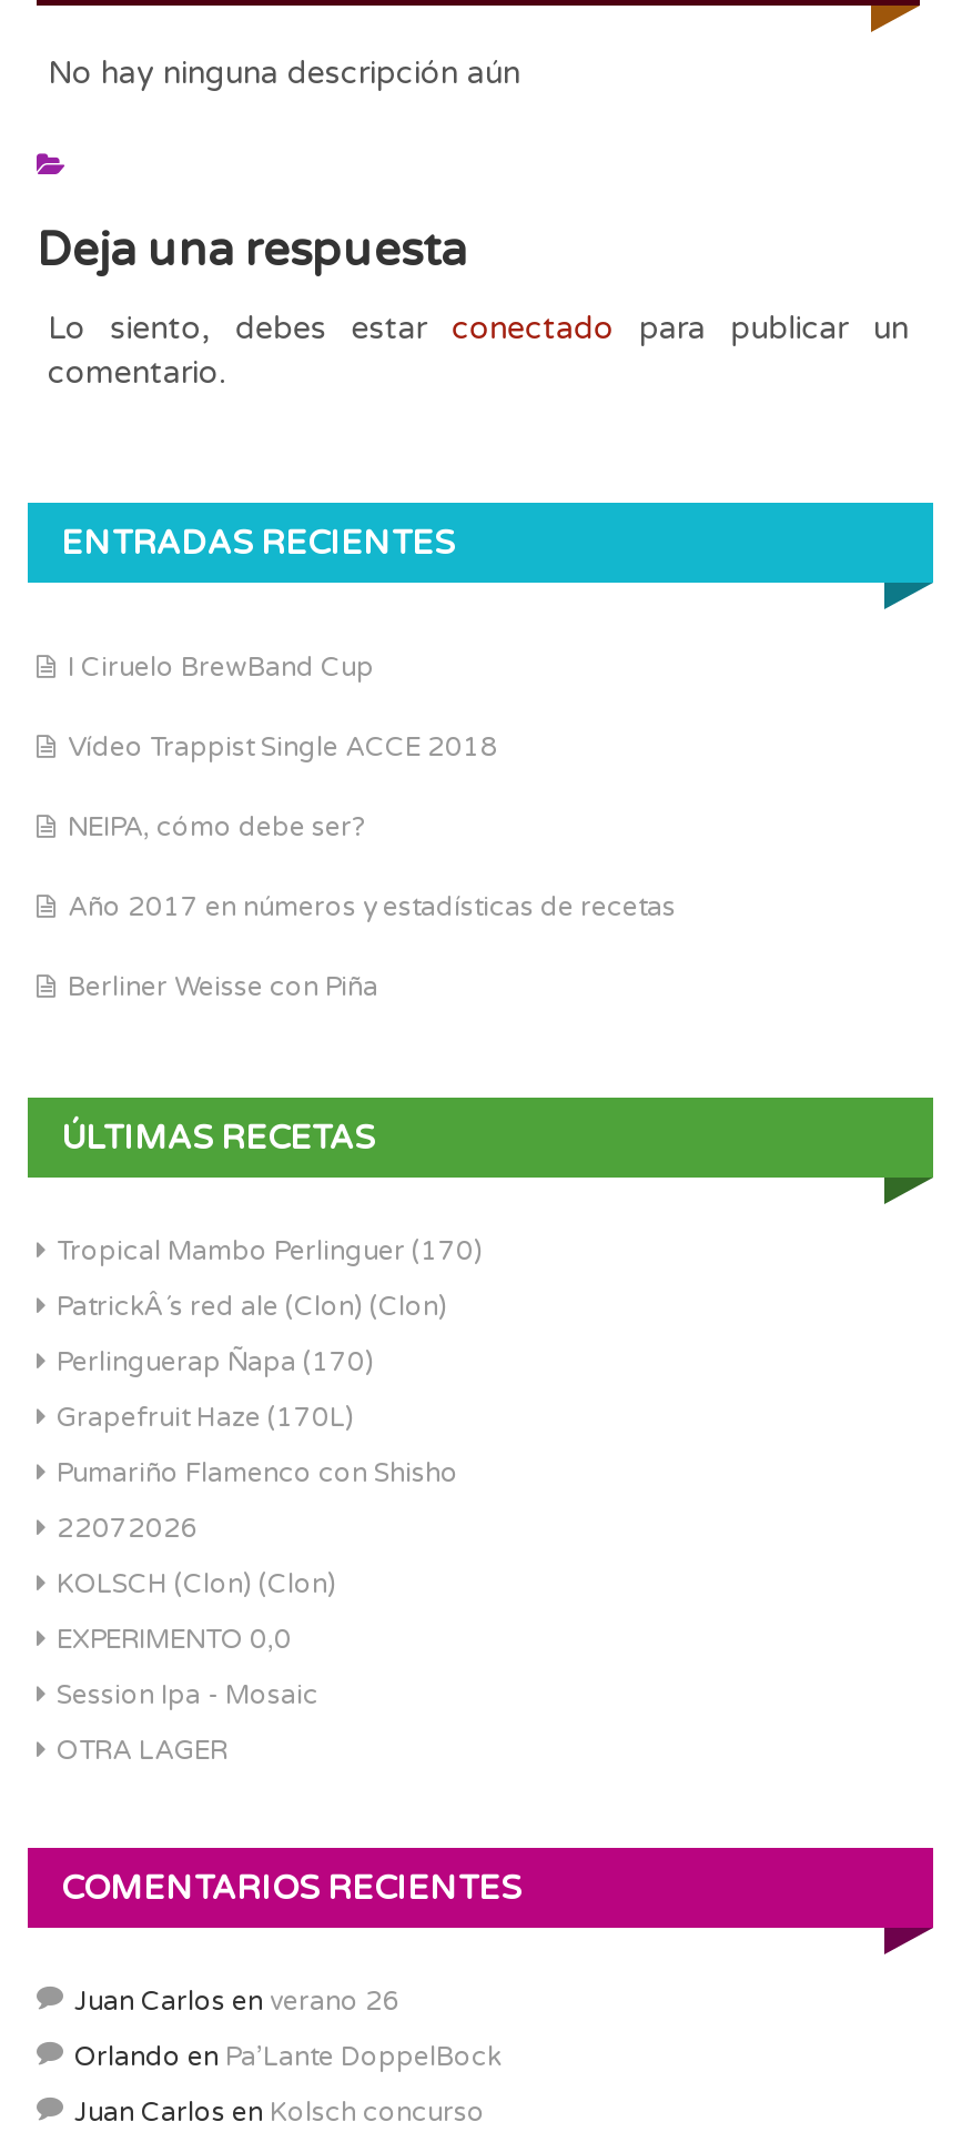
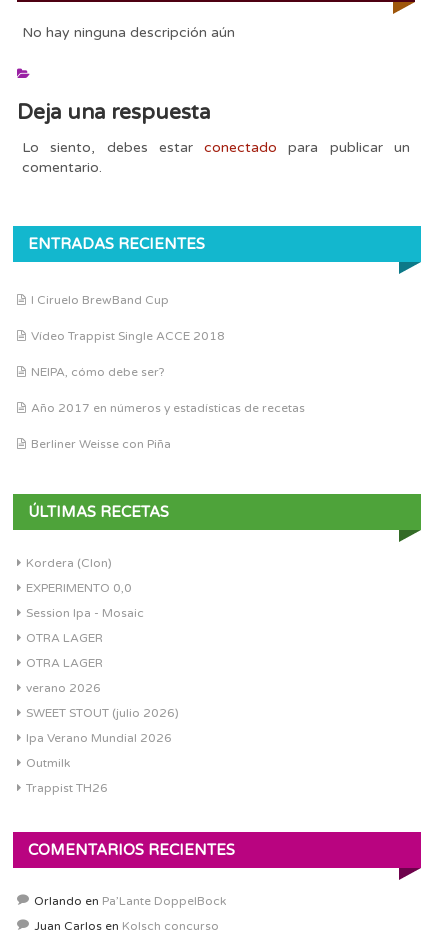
[57,1235,483,1599] Tropical Mambo Perlinguer (170) | PatrickÂ´s red ale (Clon) (Clon) | Perlinguerap Ñapa (170) | Grapefruit Haze (170L) | Pumariño Flamenco con Shisho | 22072026 | KOLSCH (Clon) (Clon) -> [26,556,112,570] Kordera (Clon)
moved [57,1624,318,1766] -> [26,581,144,645]: EXPERIMENTO 0,0 | Session Ipa - Mosaic | OTRA LAGER
none -> [26,656,179,795] OTRA LAGER | verano 2026 | SWEET STOUT (julio 2026) | Ipa Verano Mundial 2026 | Outmilk | Trappist TH26
[74,1986,401,2017] Juan Carlos en verano 26 -> none

